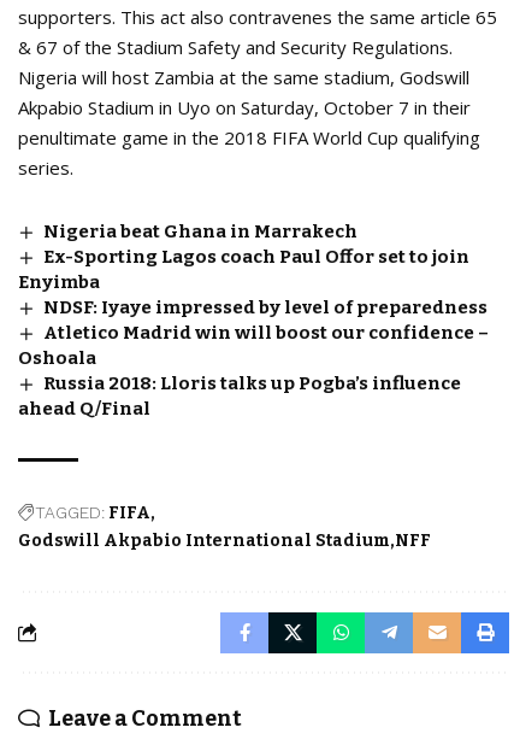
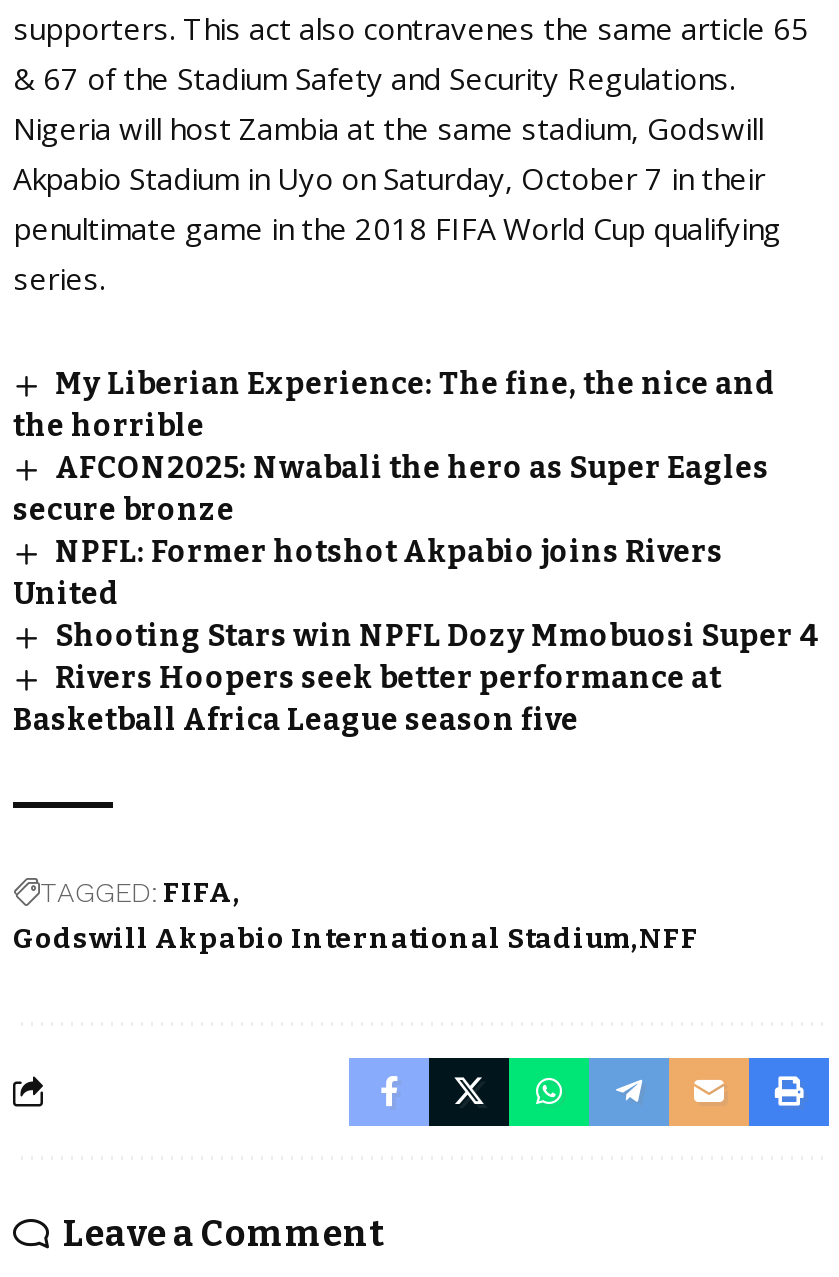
[18,220,489,419] Nigeria beat Ghana in Marrakech | Ex-Sporting Lagos coach Paul Offor set to join | Enyimba | NDSF: Iyaye impressed by level of preparedness | Atletico Madrid win will boost our confidence – | Oshoala | Russia 2018: Lloris talks up Pogba’s influence | ahead Q/Final -> [13,365,817,737] My Liberian Experience: The fine, the nice and | the horrible | AFCON2025: Nwabali the hero as Super Eagles | secure bronze | NPFL: Former hotshot Akpabio joins Rivers | United | Shooting Stars win NPFL Dozy Mmobuosi Super 4 | Rivers Hoopers seek better performance at | Basketball Africa League season five

